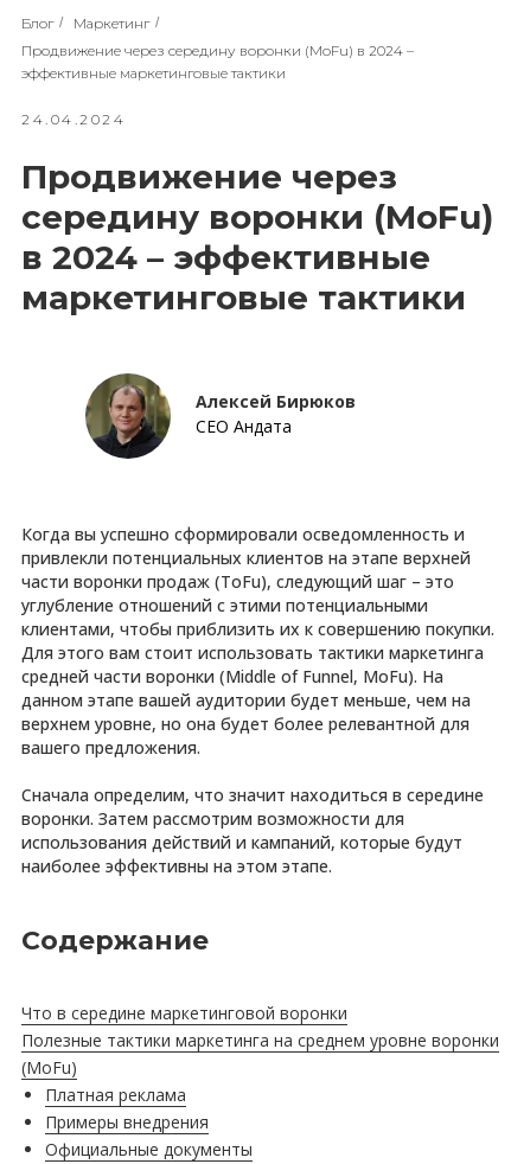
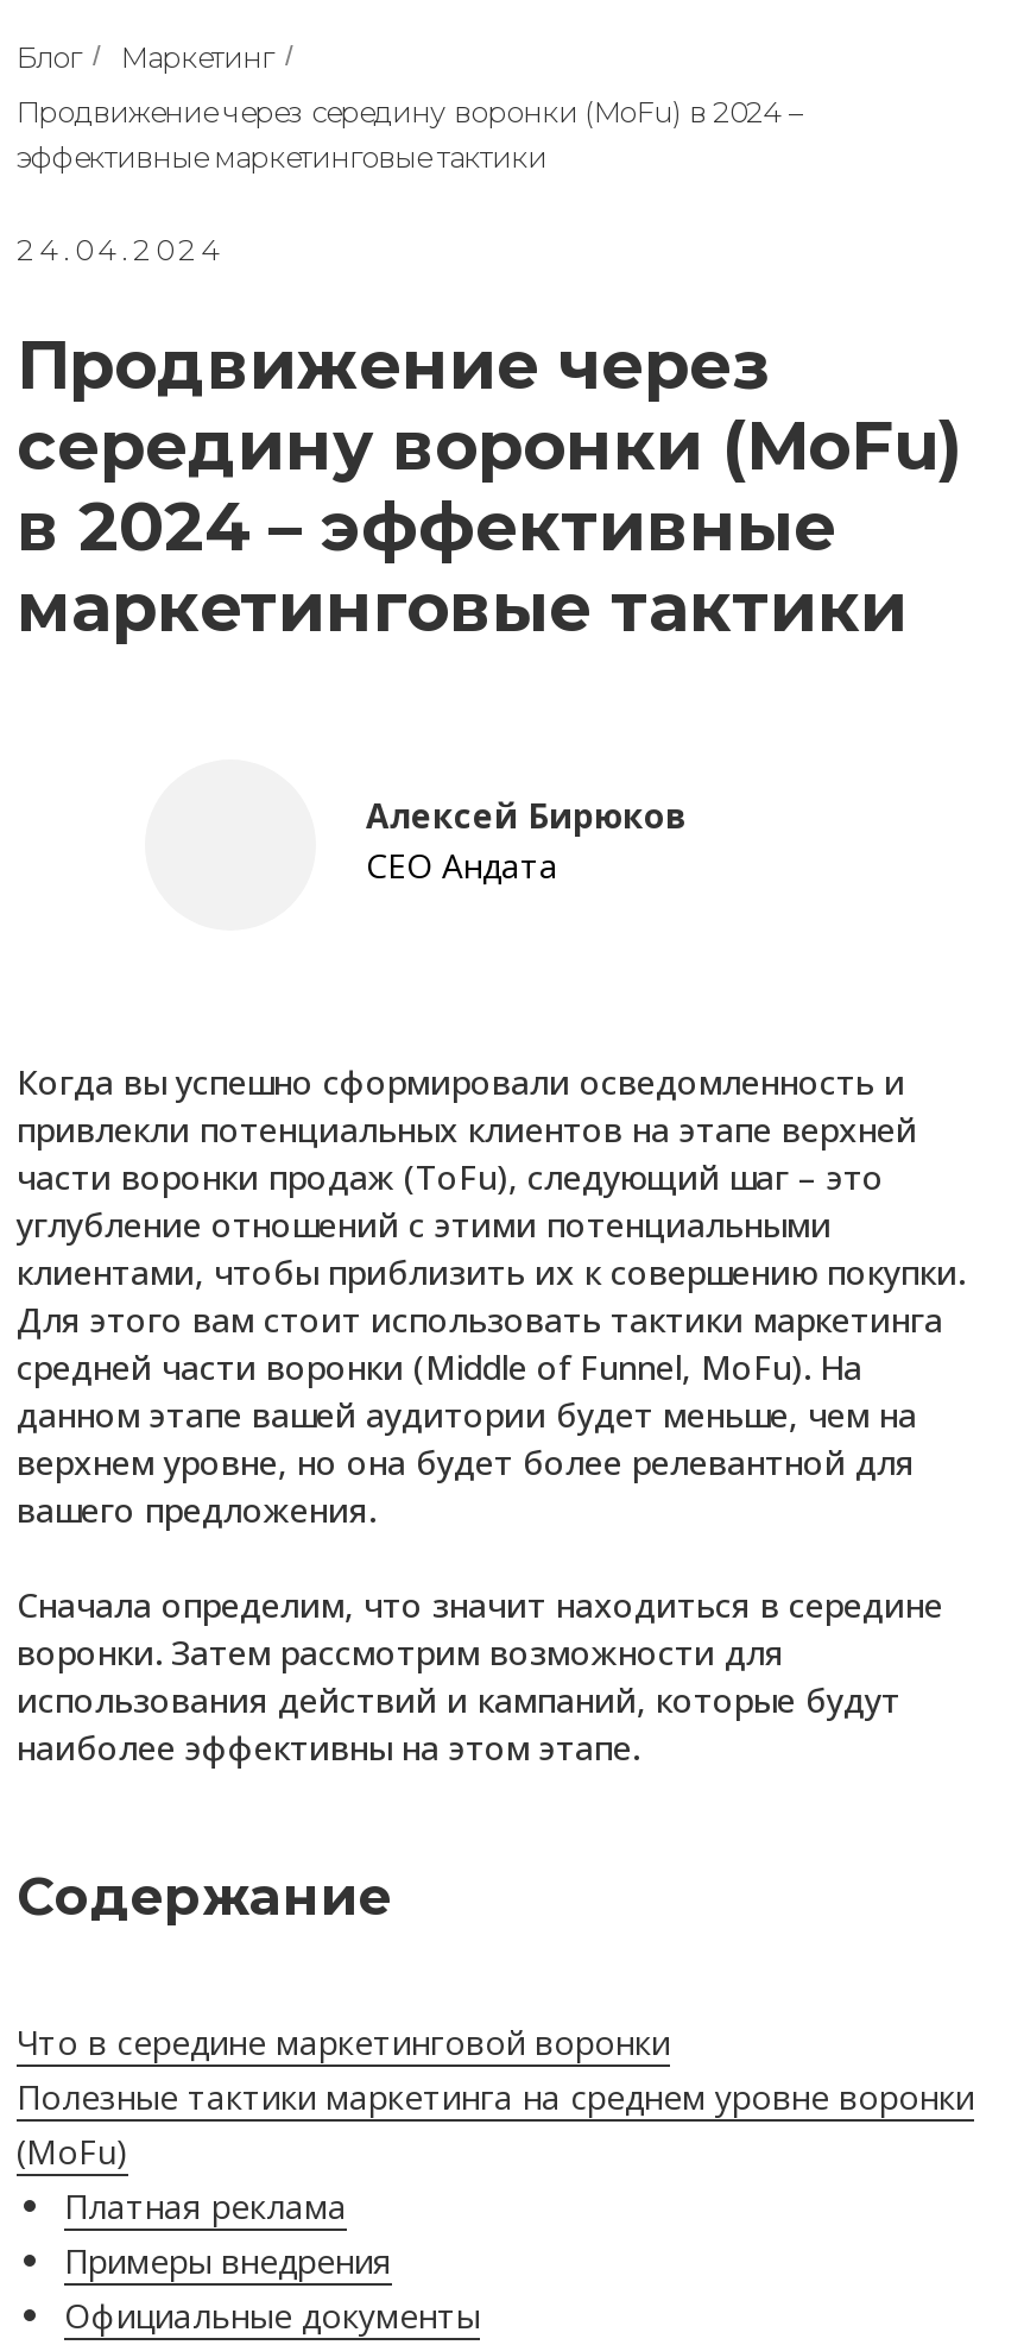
[84,372,172,460] [image] -> none

